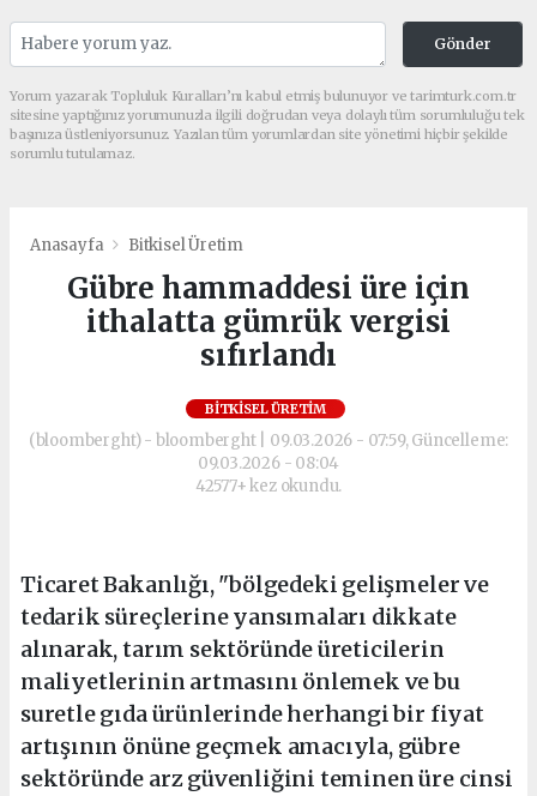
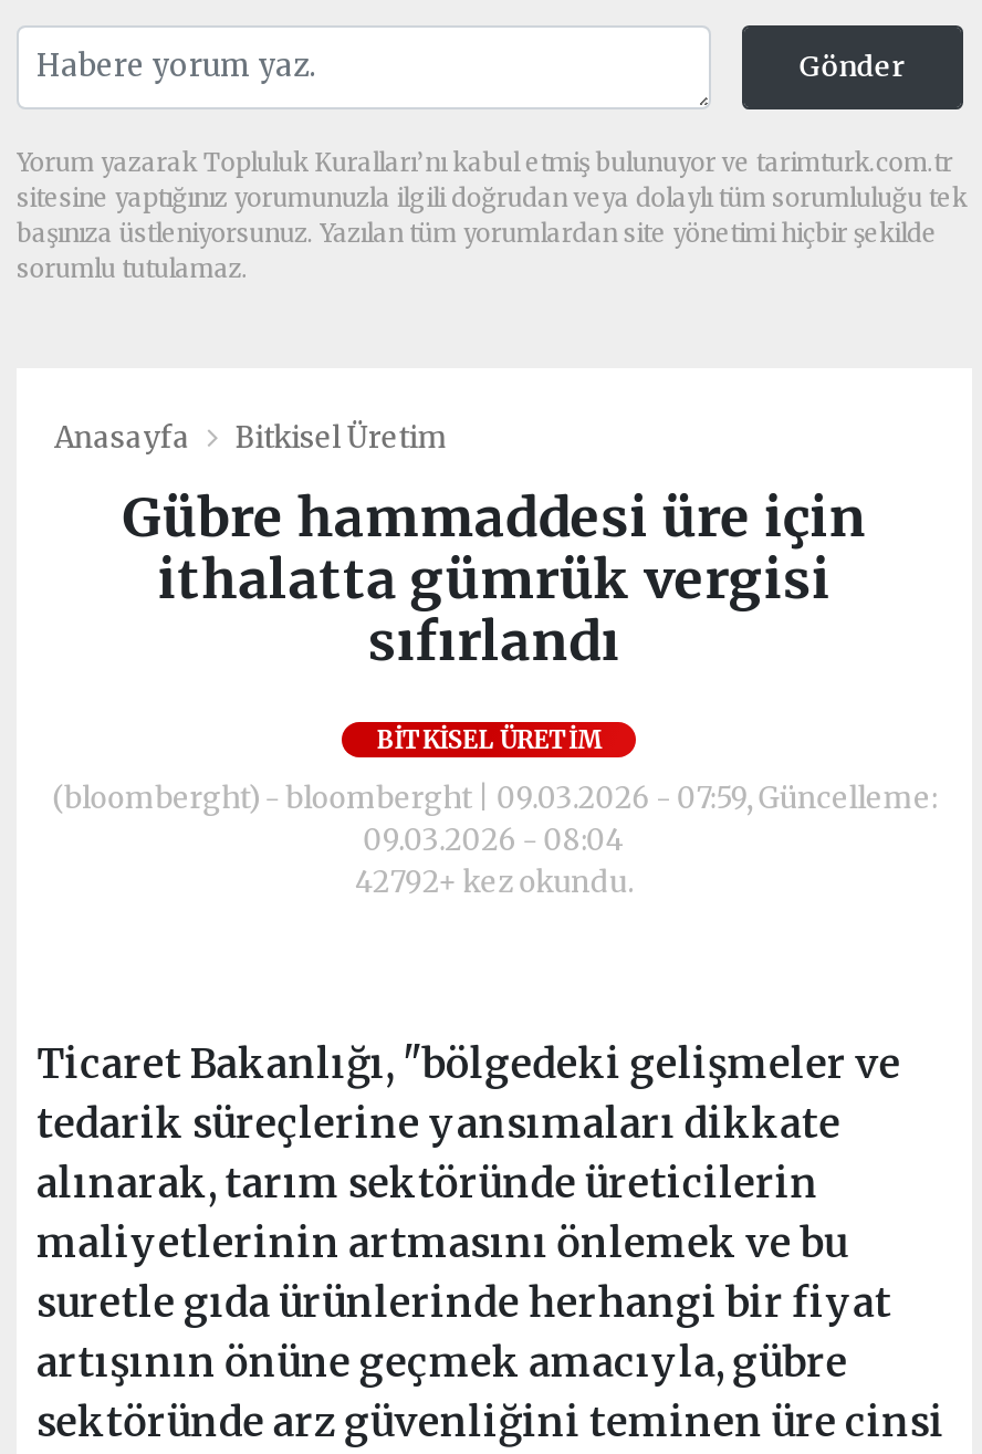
[195,476,342,496] 42577+ kez okundu. -> [355,863,633,901] 42792+ kez okundu.

